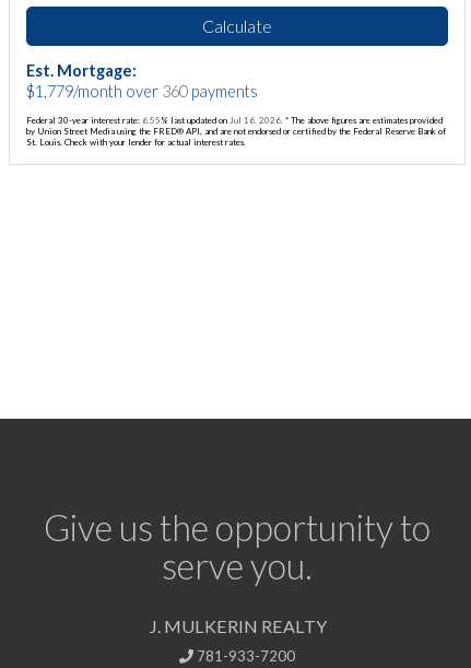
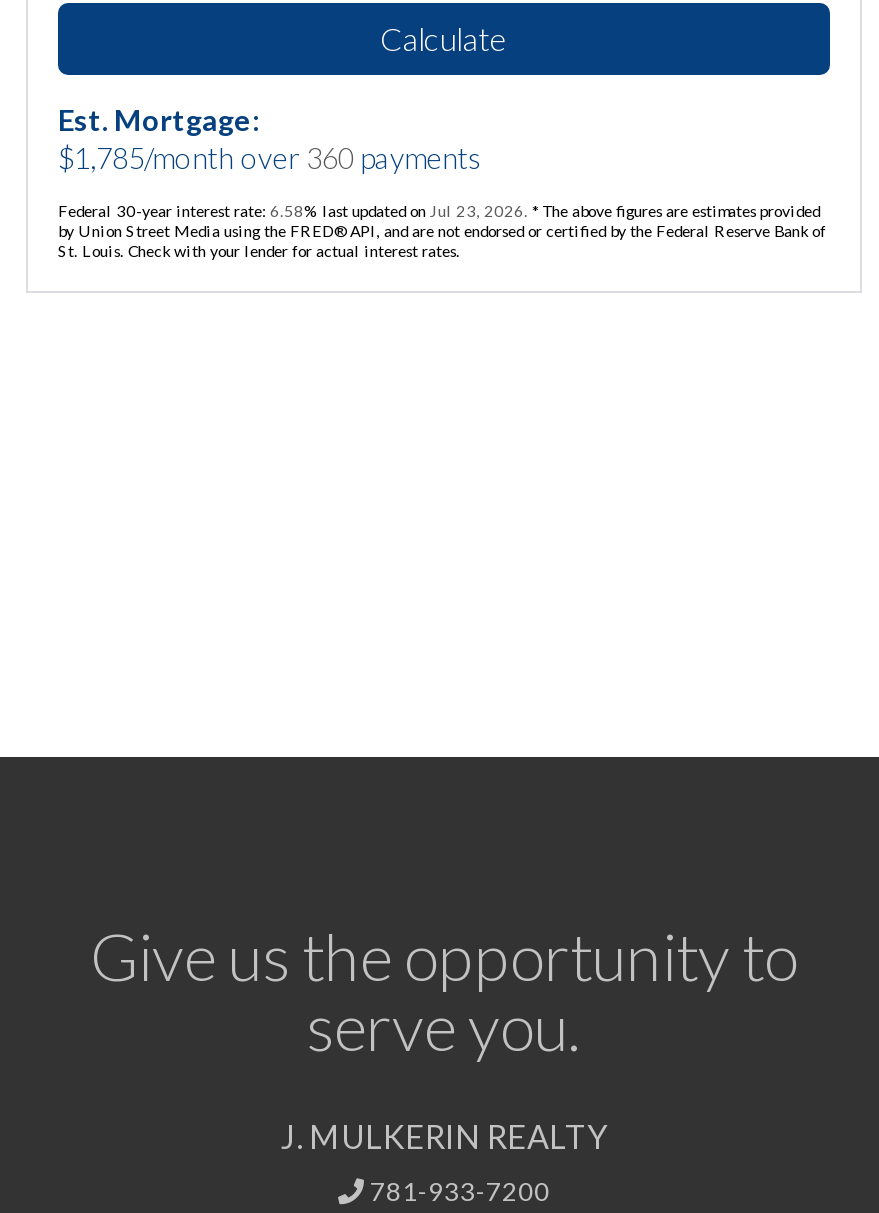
[26,82,258,101] $1,779/month over 360 payments -> [58,141,482,175] $1,785/month over 360 payments
[26,115,443,126] Federal 30-year interest rate: 6.55% last updated on Jul 16, 2026. * The above figures are estimates provided -> [58,201,820,221] Federal 30-year interest rate: 6.58% last updated on Jul 23, 2026. * The above figures are estimates provided

